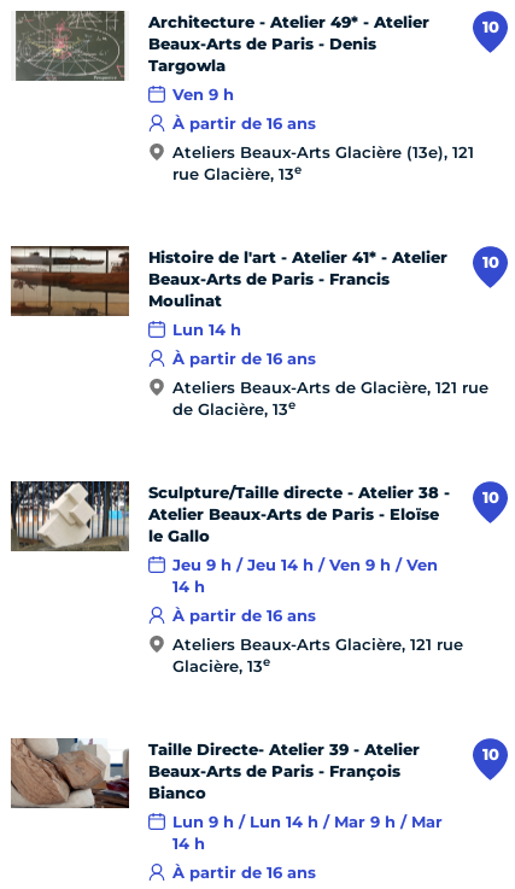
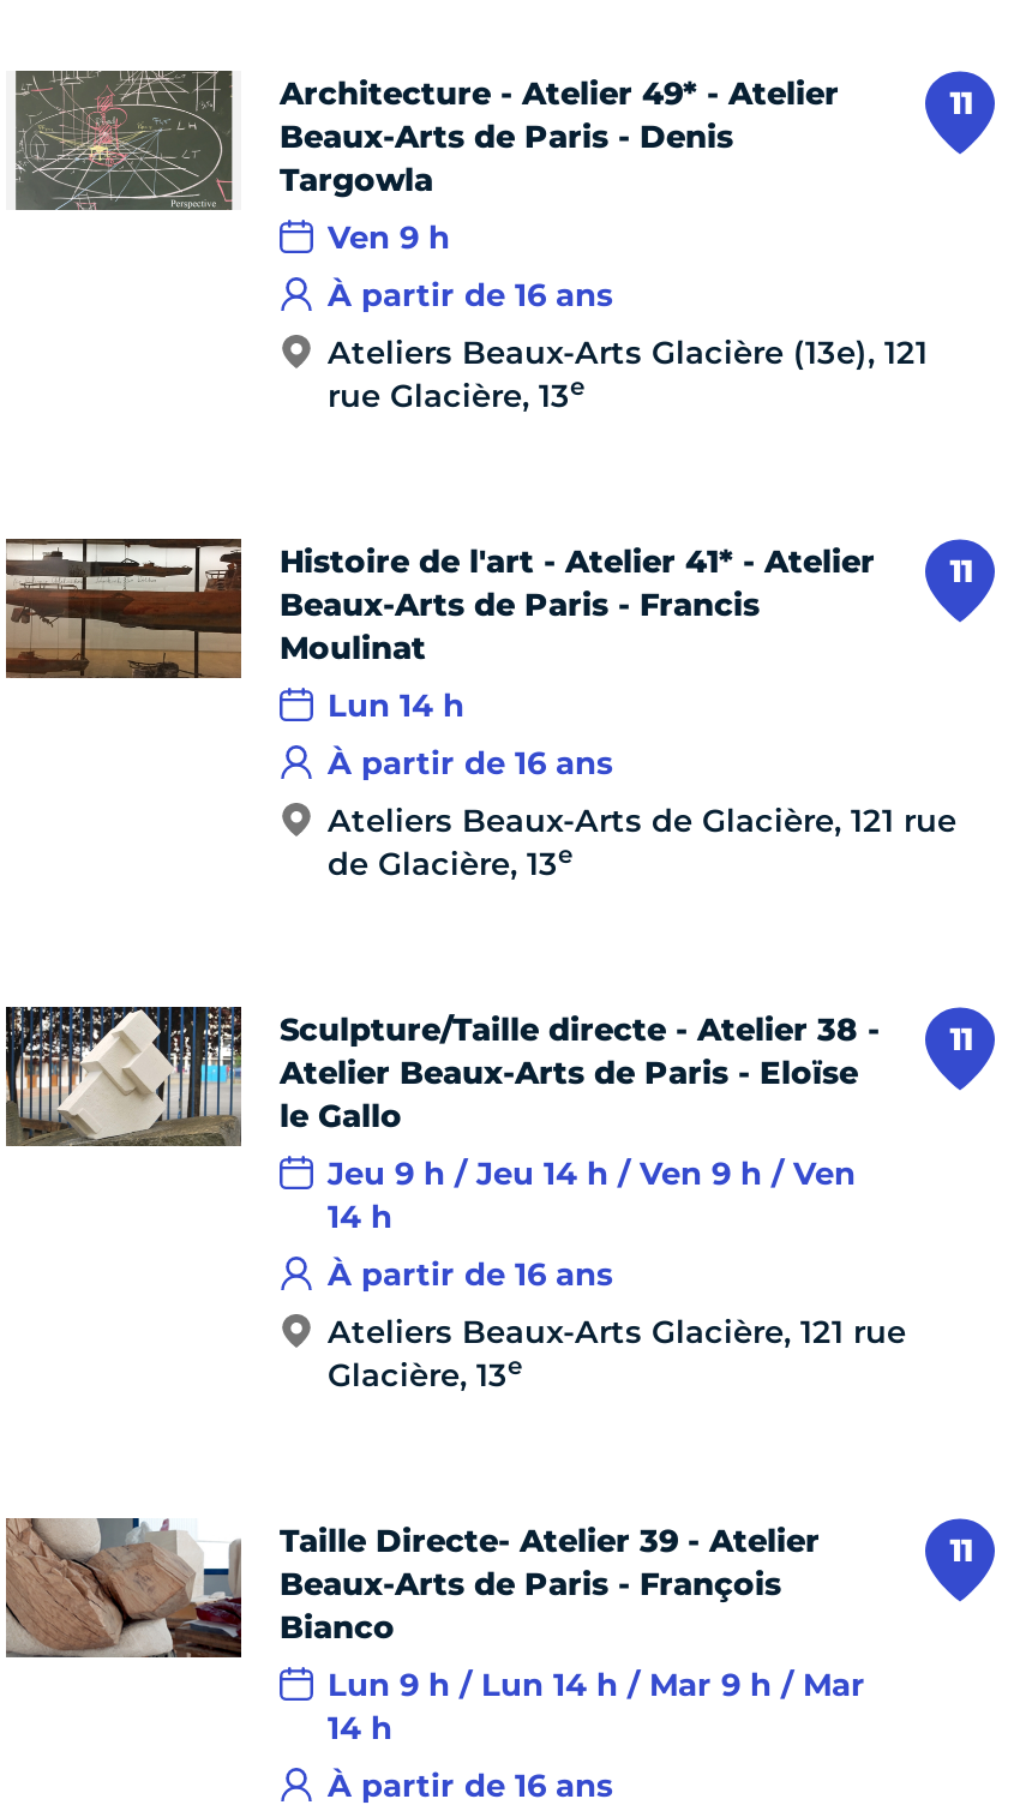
[483,17,499,37] 10 -> [950,84,973,122] 11
[148,248,499,272] Histoire de l'art - Atelier 41* - Atelier 10 -> [280,542,973,590] Histoire de l'art - Atelier 41* - Atelier 11
[148,483,499,507] Sculpture/Taille directe - Atelier 38 - 10 -> [280,1010,973,1058] Sculpture/Taille directe - Atelier 38 - 11
[483,745,499,764] 10 -> [950,1531,973,1570] 11

